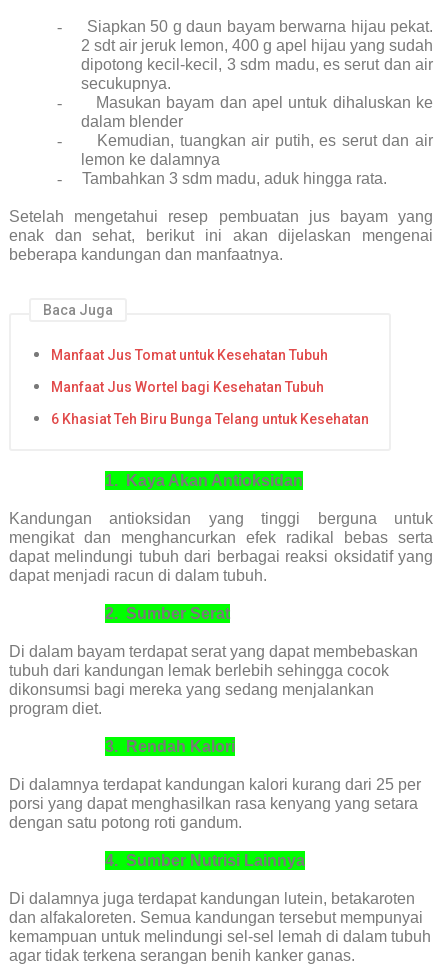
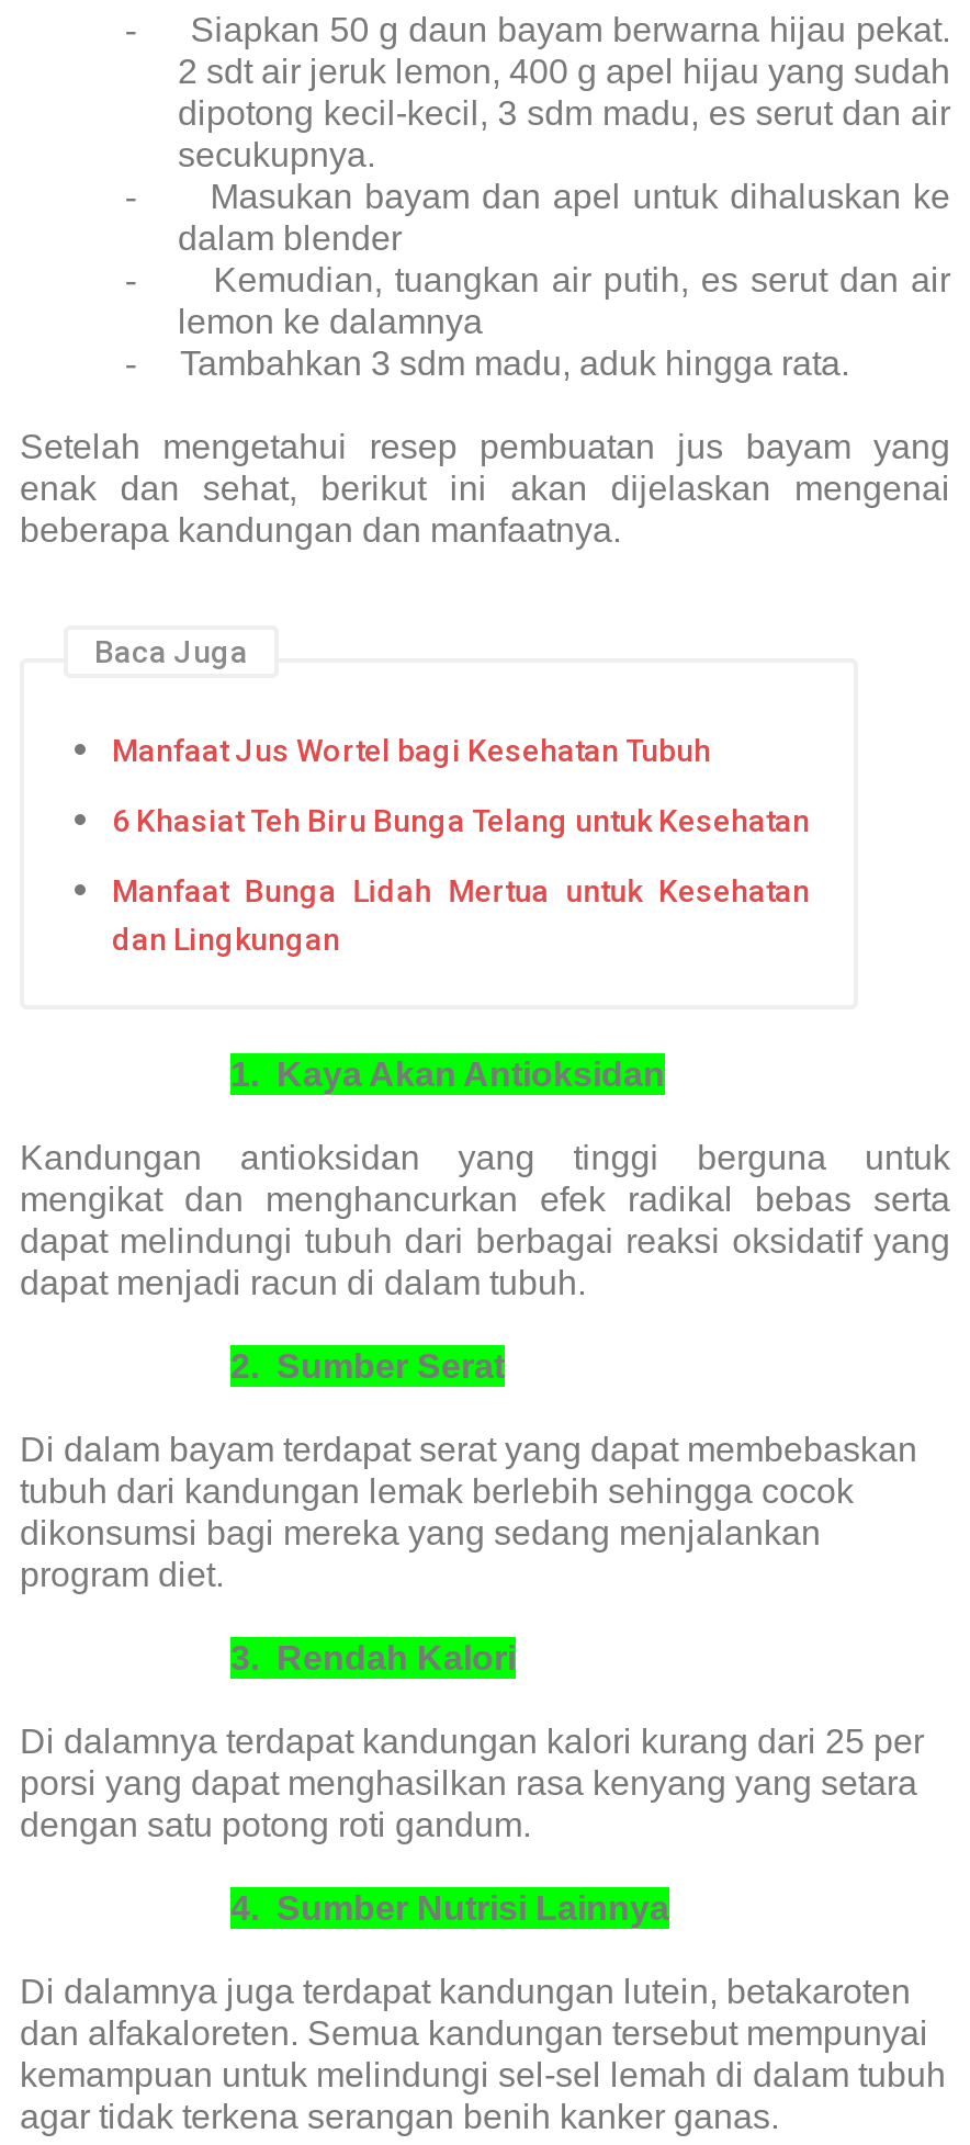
[51,347,328,363] Manfaat Jus Tomat untuk Kesehatan Tubuh -> none
moved [51,379,369,427] -> [112,734,810,838]: Manfaat Jus Wortel bagi Kesehatan Tubuh | 6 Khasiat Teh Biru Bunga Telang untuk Kesehatan
none -> [112,872,810,956] Manfaat Bunga Lidah Mertua untuk Kesehatan | dan Lingkungan

